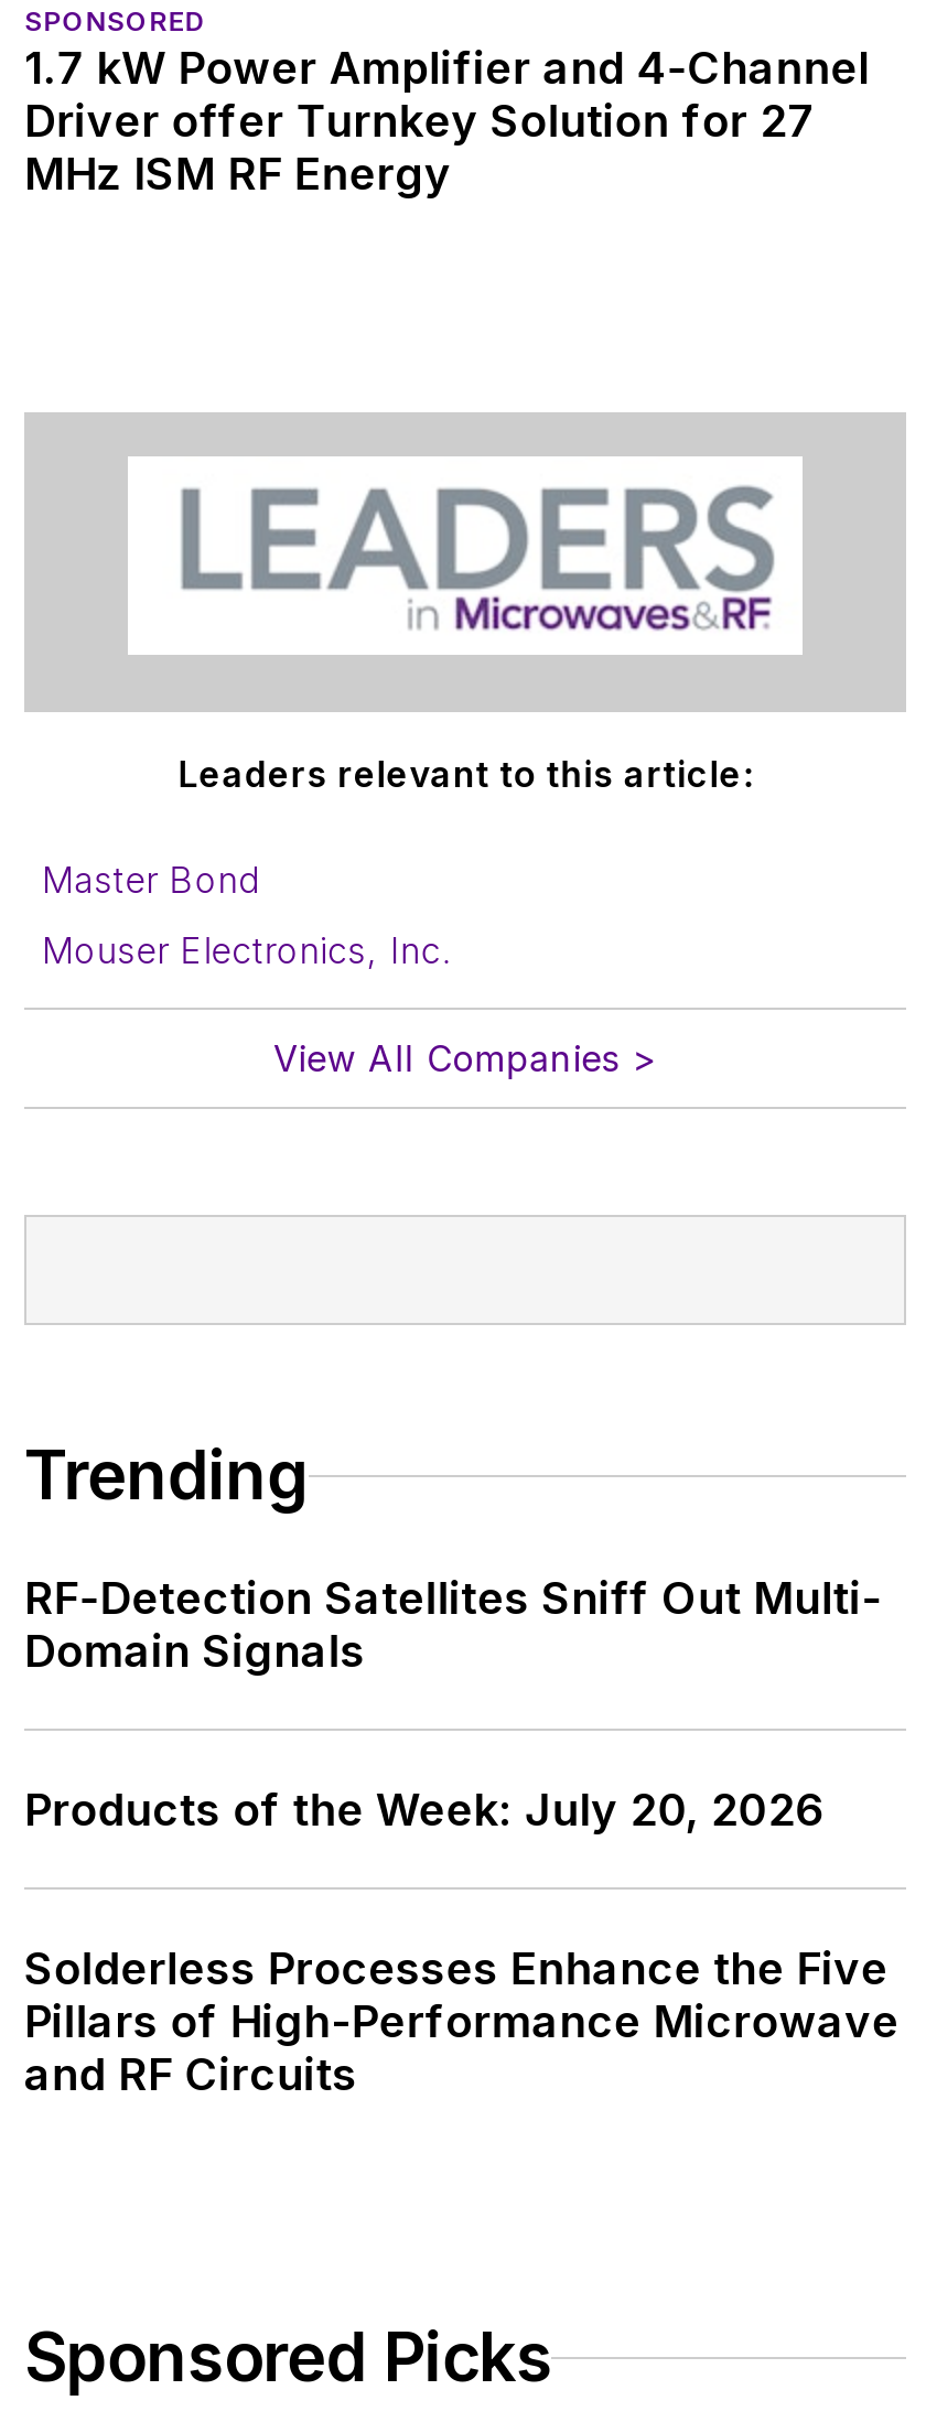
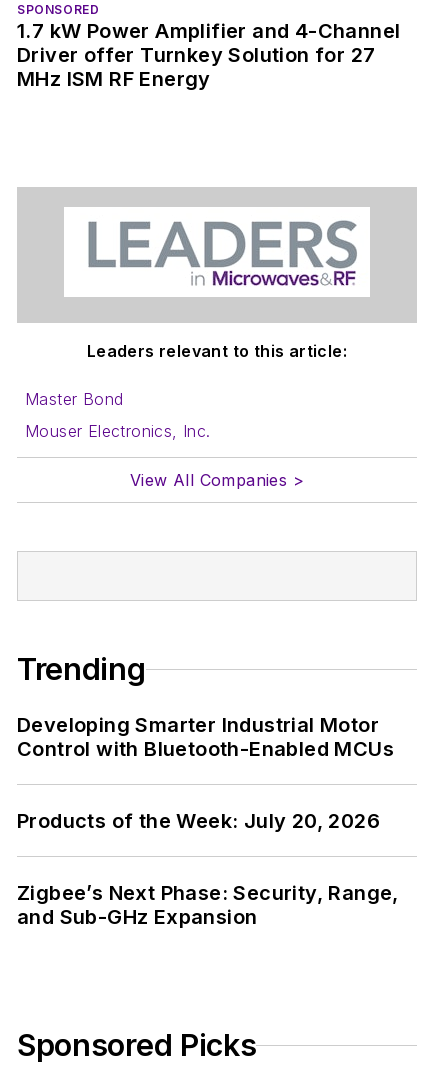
[24,1572,882,1678] RF-Detection Satellites Sniff Out Multi- | Domain Signals -> [17,713,394,761] Developing Smarter Industrial Motor | Control with Bluetooth-Enabled MCUs
[24,1943,899,2102] Solderless Processes Enhance the Five | Pillars of High-Performance Microwave | and RF Circuits -> [17,881,399,929] Zigbee’s Next Phase: Security, Range, | and Sub-GHz Expansion

